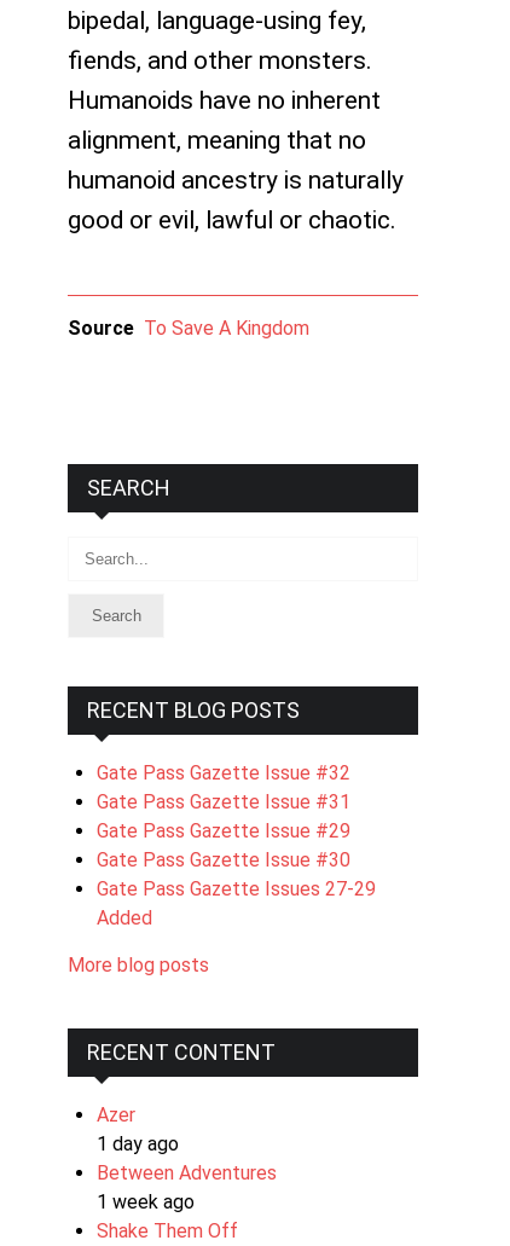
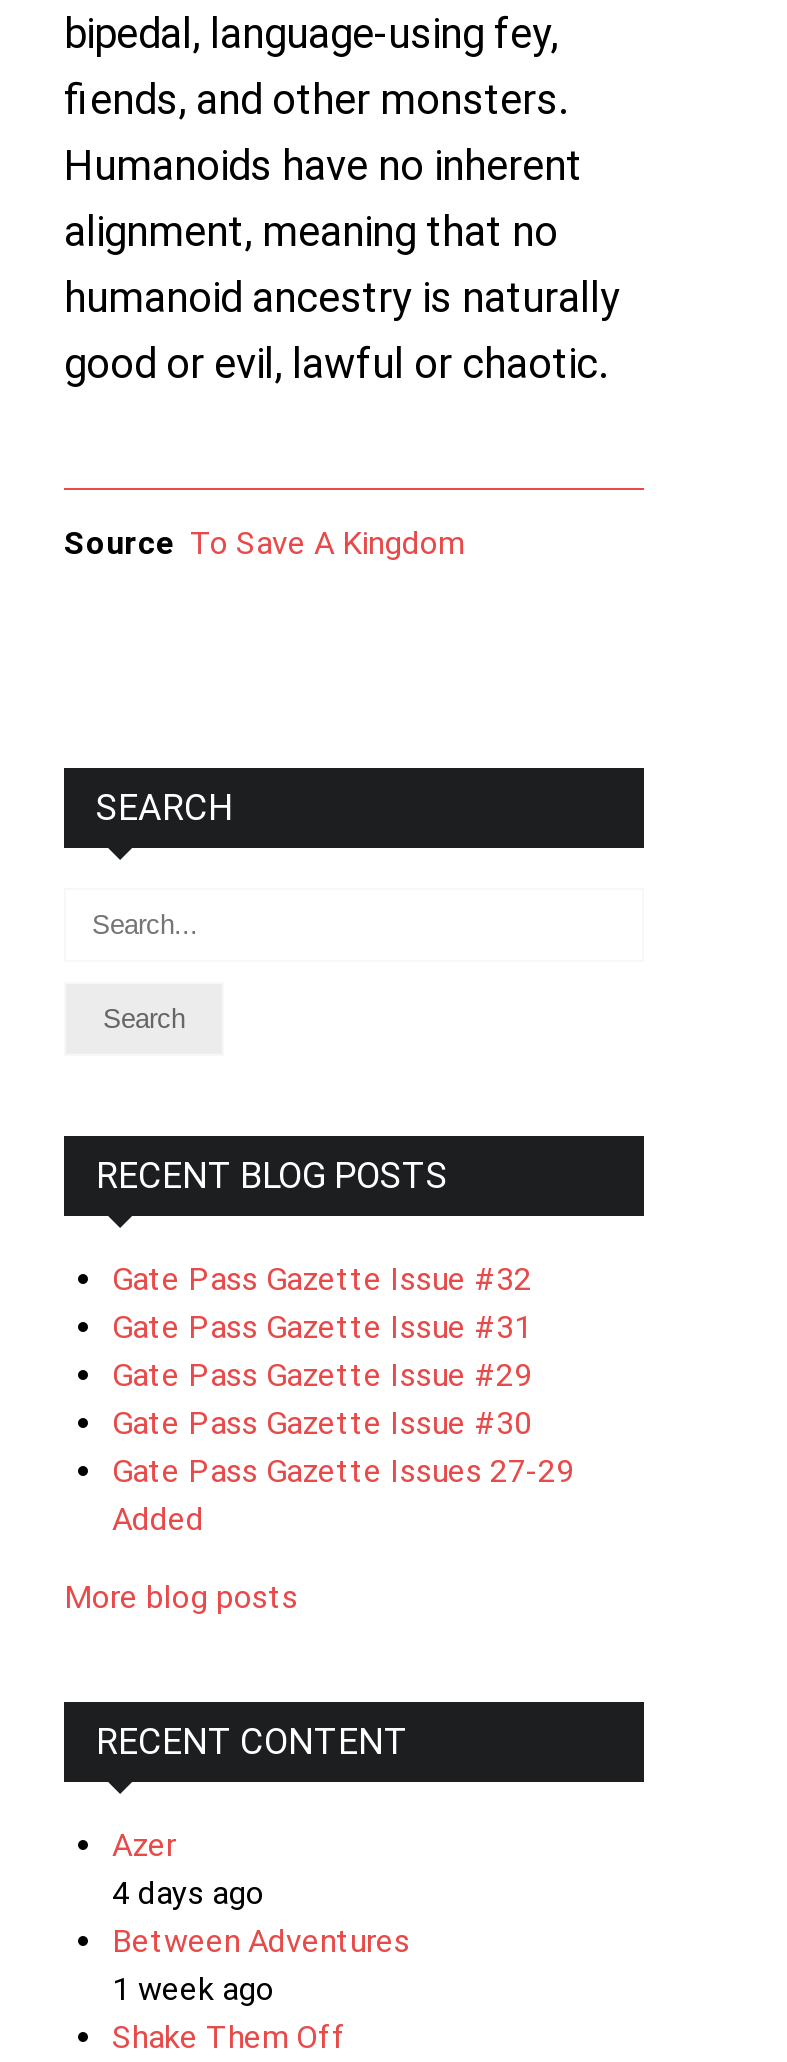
[97,1132,179,1155] 1 day ago -> [112,1874,264,1912] 4 days ago

